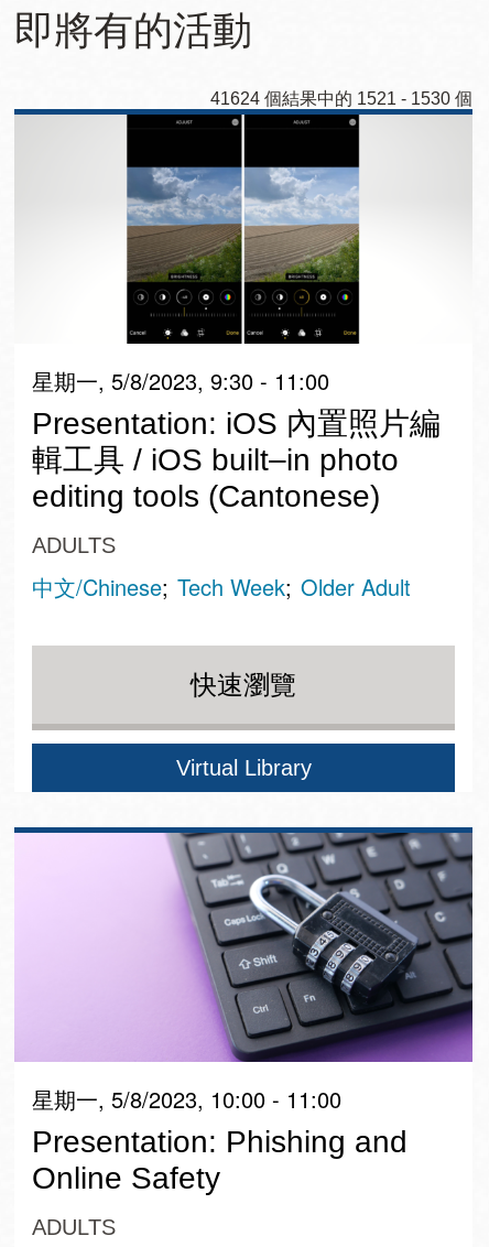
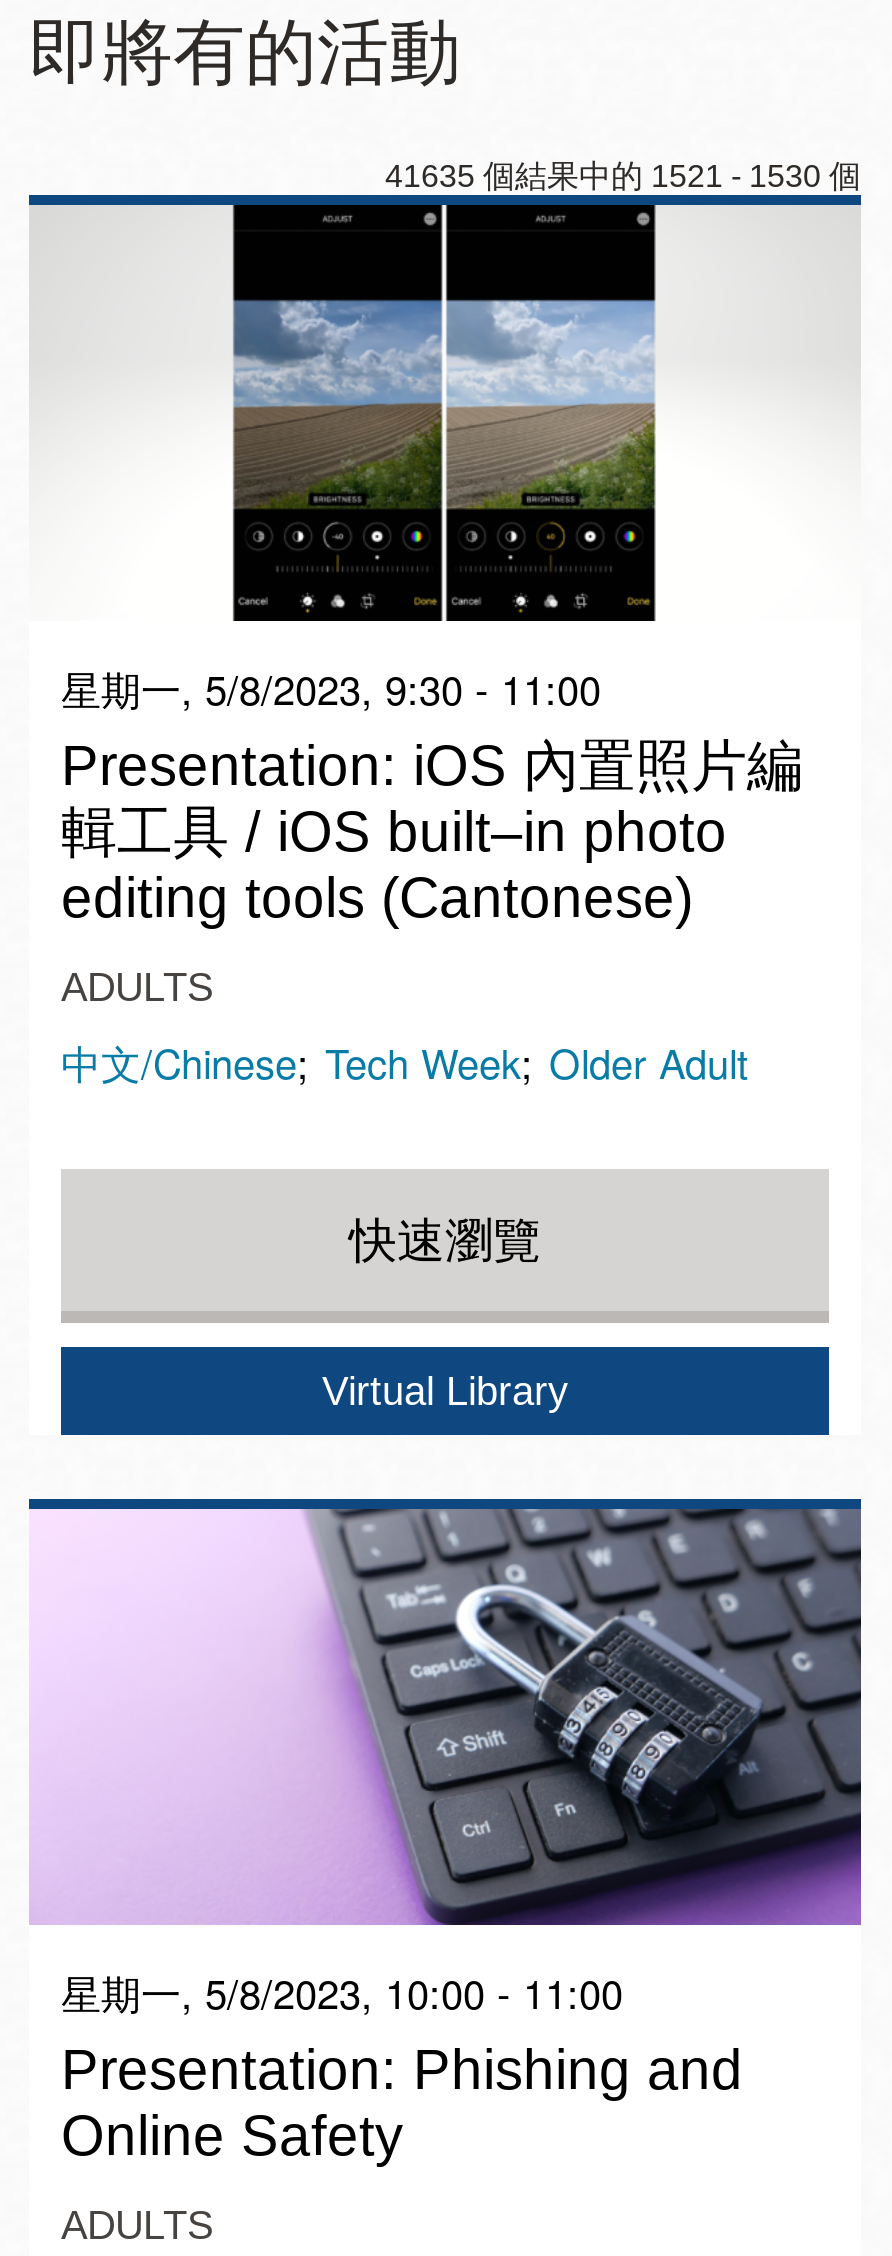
[210,89,472,108] 41624 個結果中的 1521 - 1530 個 -> [385,159,861,193] 41635 個結果中的 1521 - 1530 個

